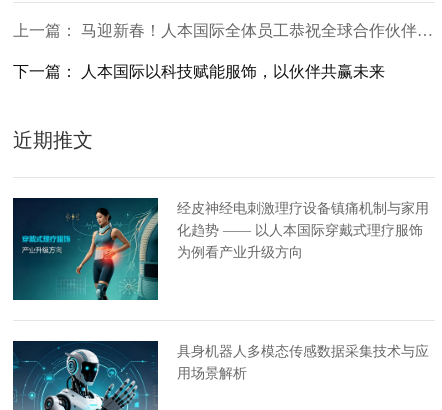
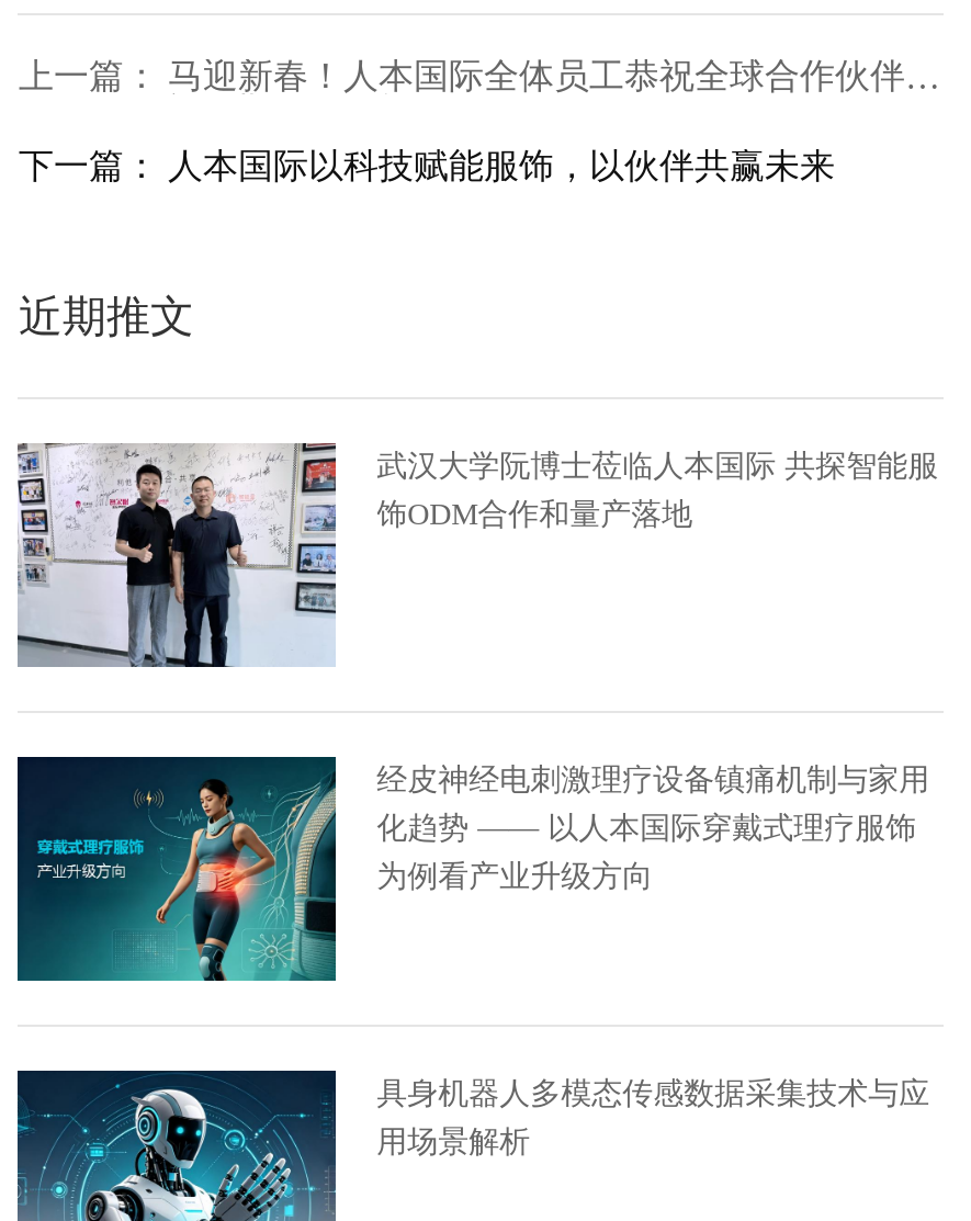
none -> [18,441,938,669] [image] | 武汉大学阮博士莅临人本国际 共探智能服 | 饰ODM合作和量产落地

